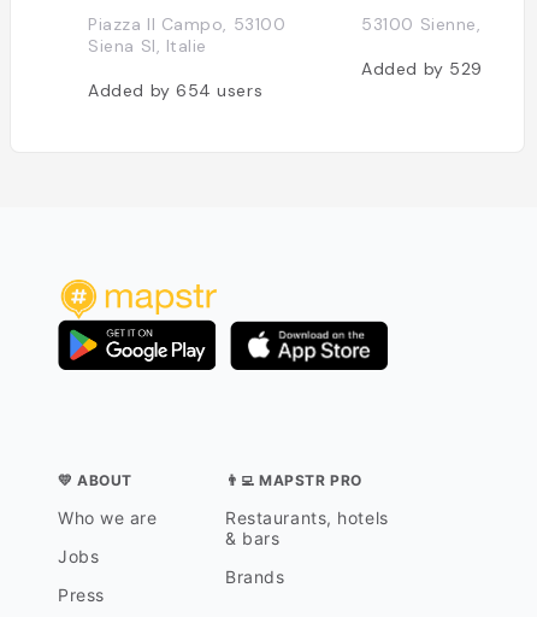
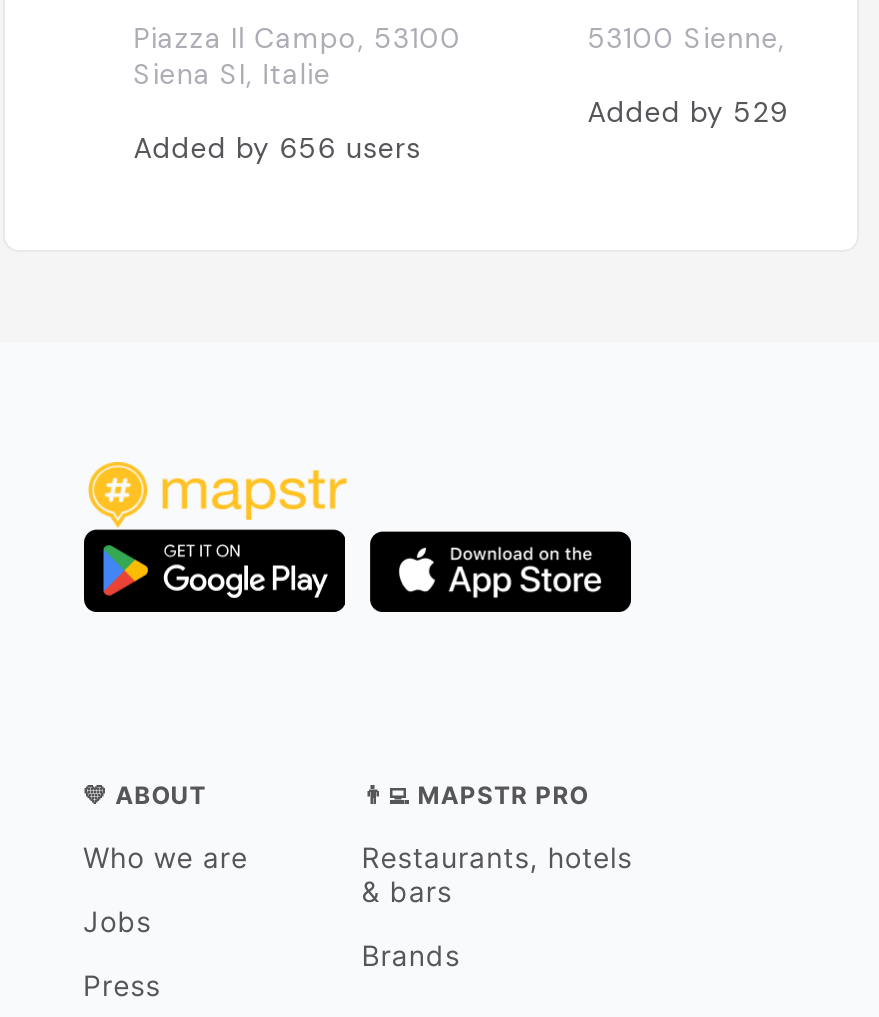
[88,79,263,101] Added by 654 users -> [133,129,421,165] Added by 656 users

